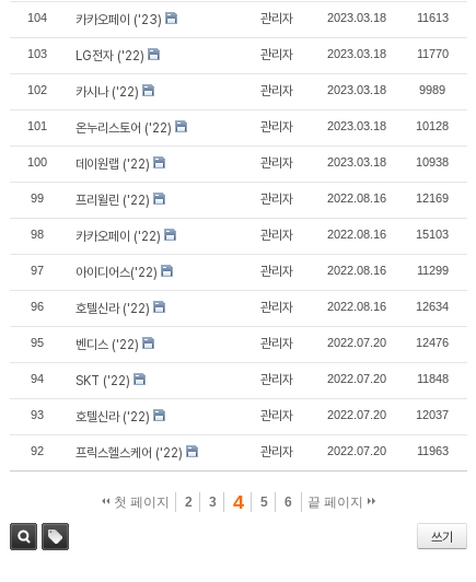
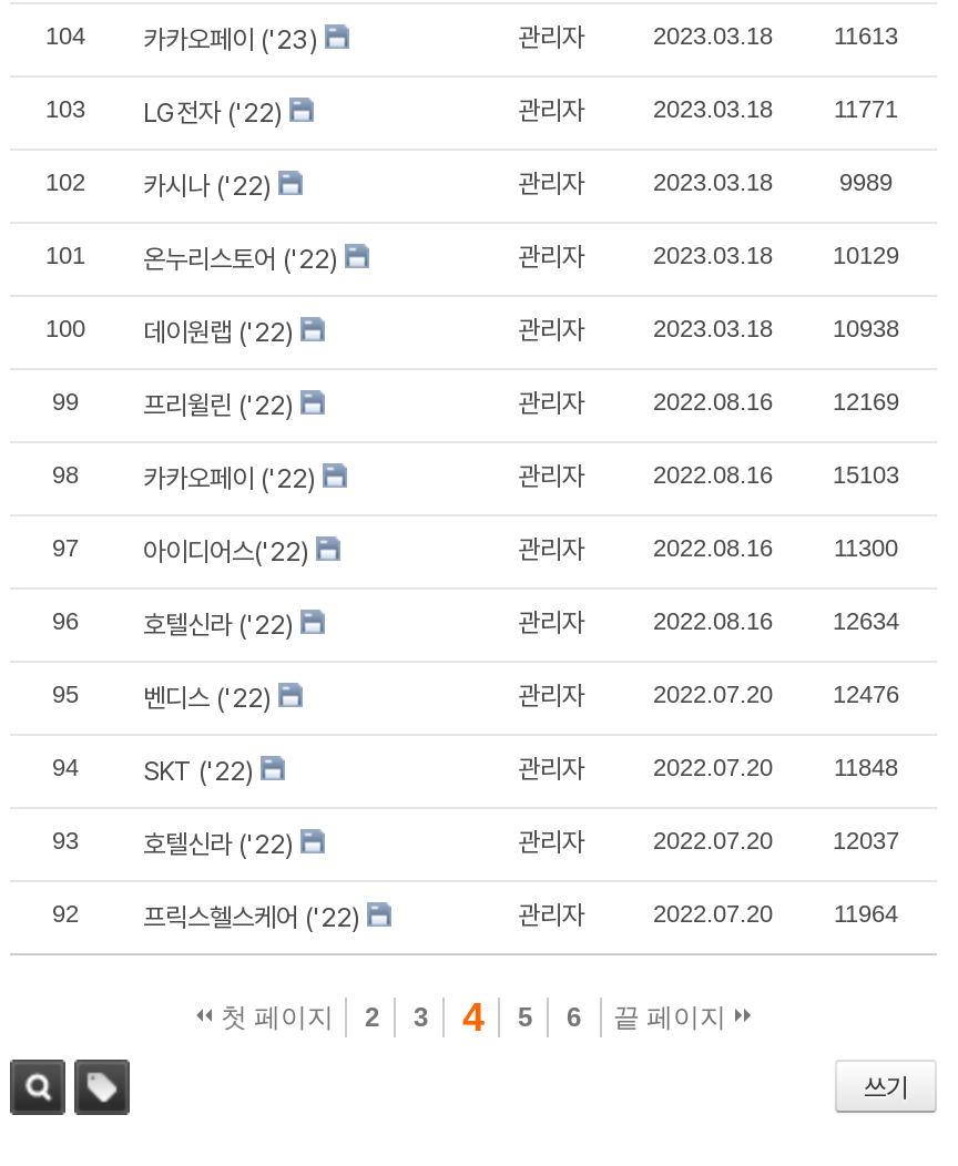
[416,47,448,60] 11770 -> [834,95,898,122] 11771
[416,119,449,132] 10128 -> [833,242,899,268] 10129
[416,264,448,277] 11299 -> [834,534,898,561] 11300
[416,444,448,457] 11963 -> [834,900,898,927] 11964

